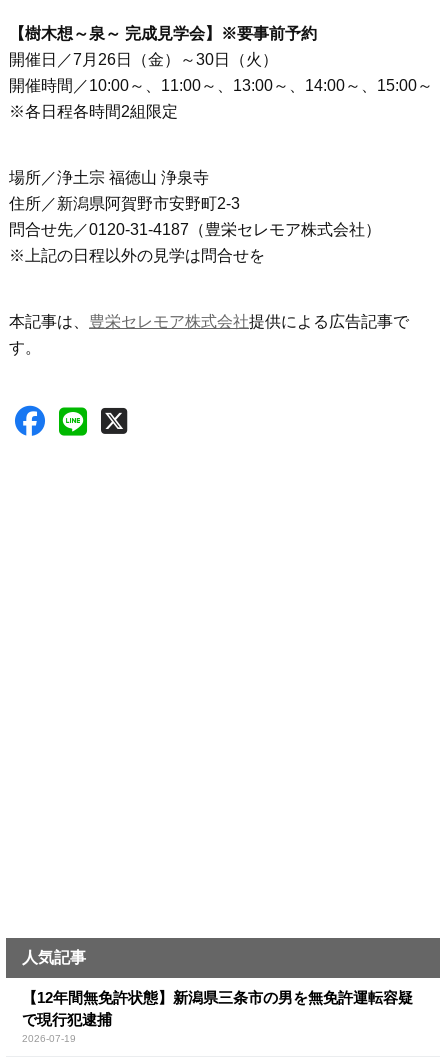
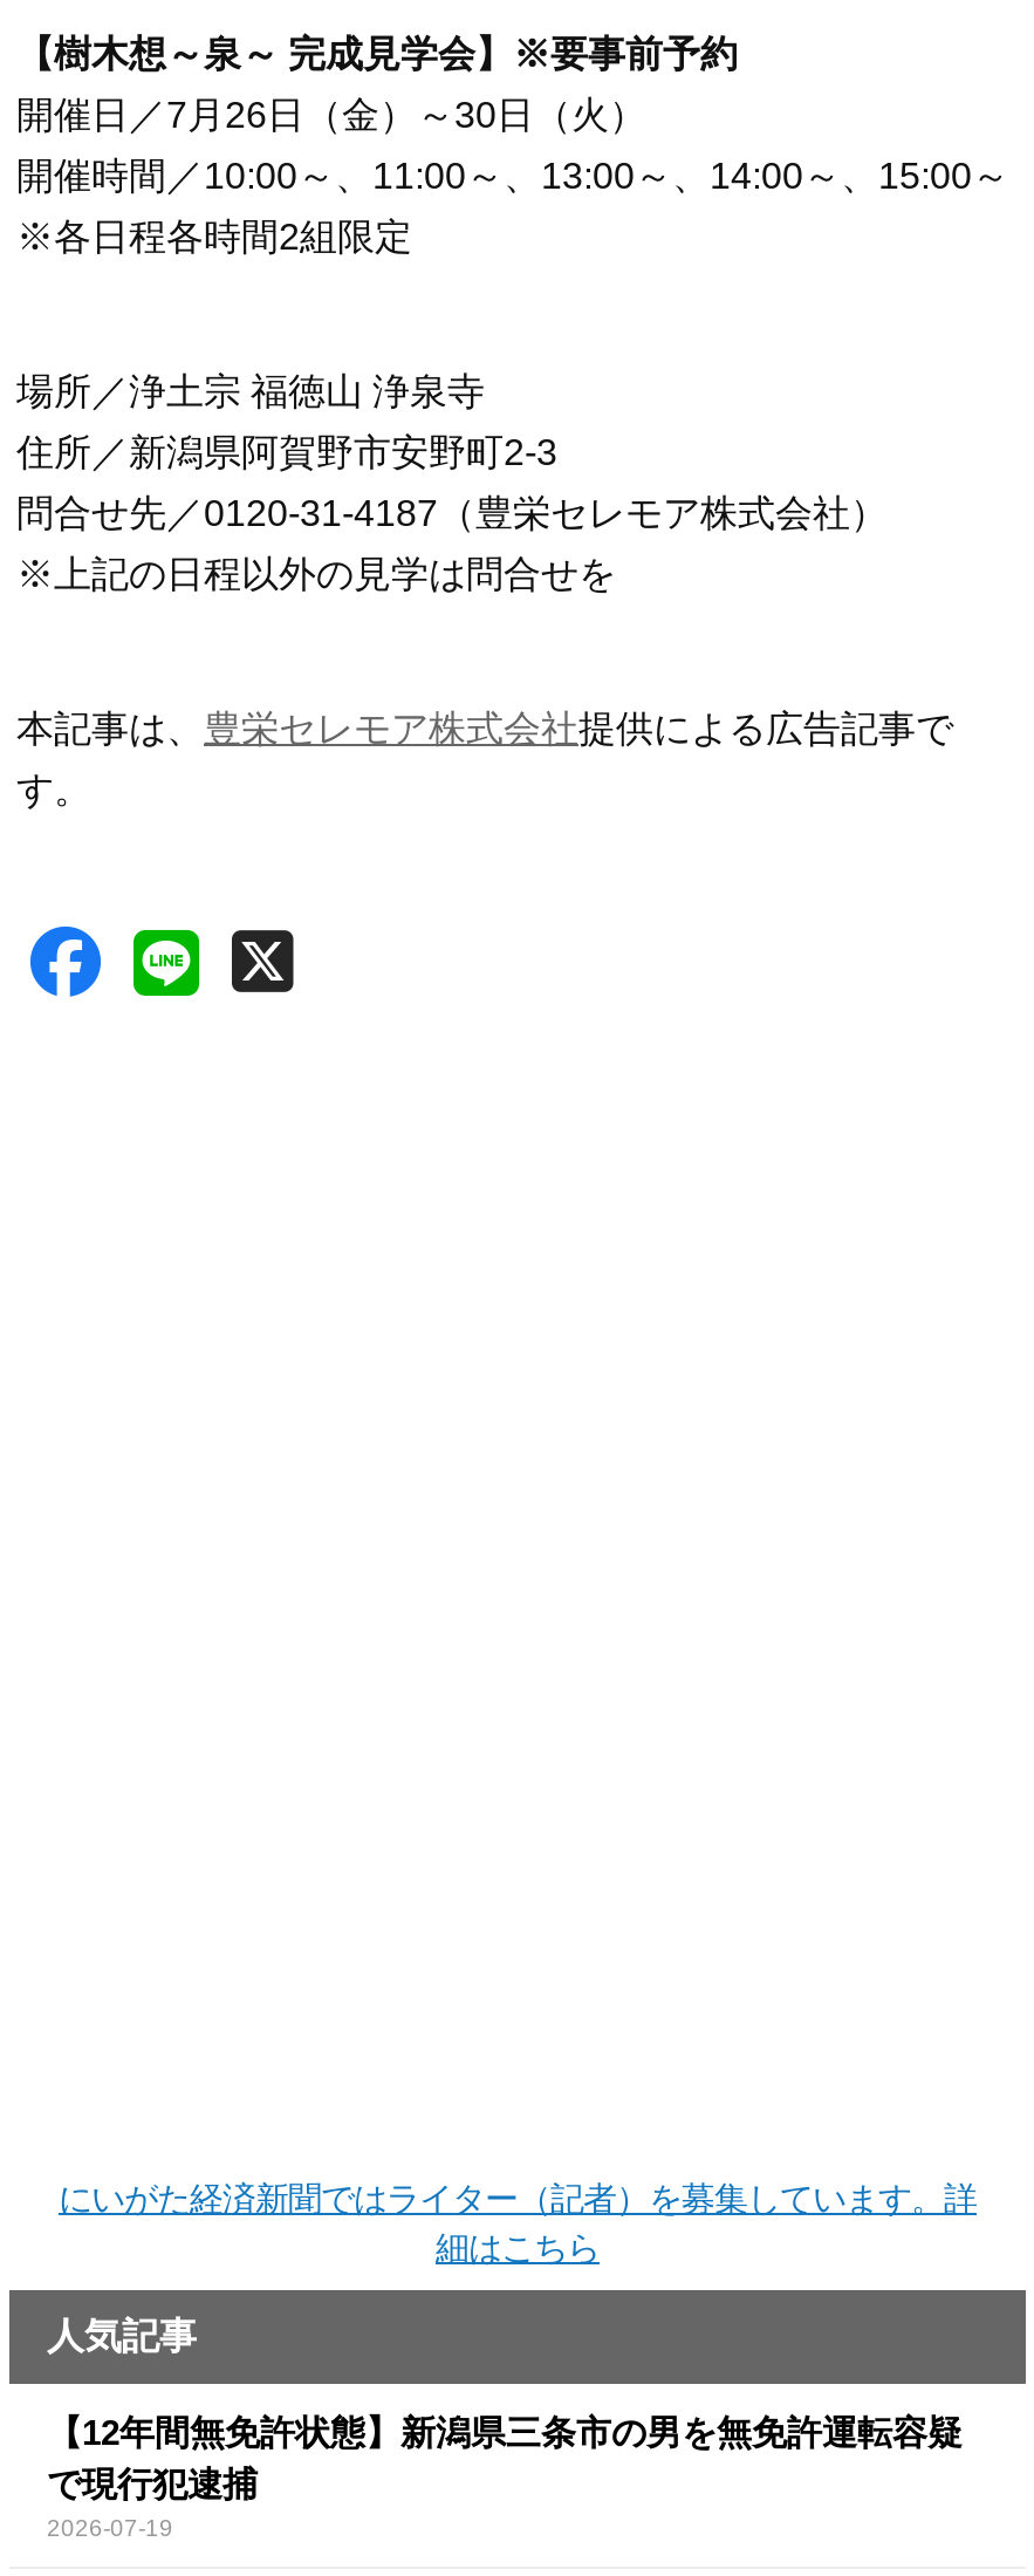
none -> [59,2180,977,2267] にいがた経済新聞ではライター（記者）を募集しています。詳 | 細はこちら

